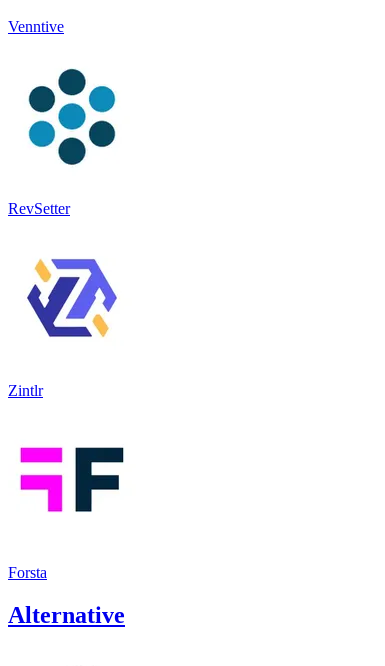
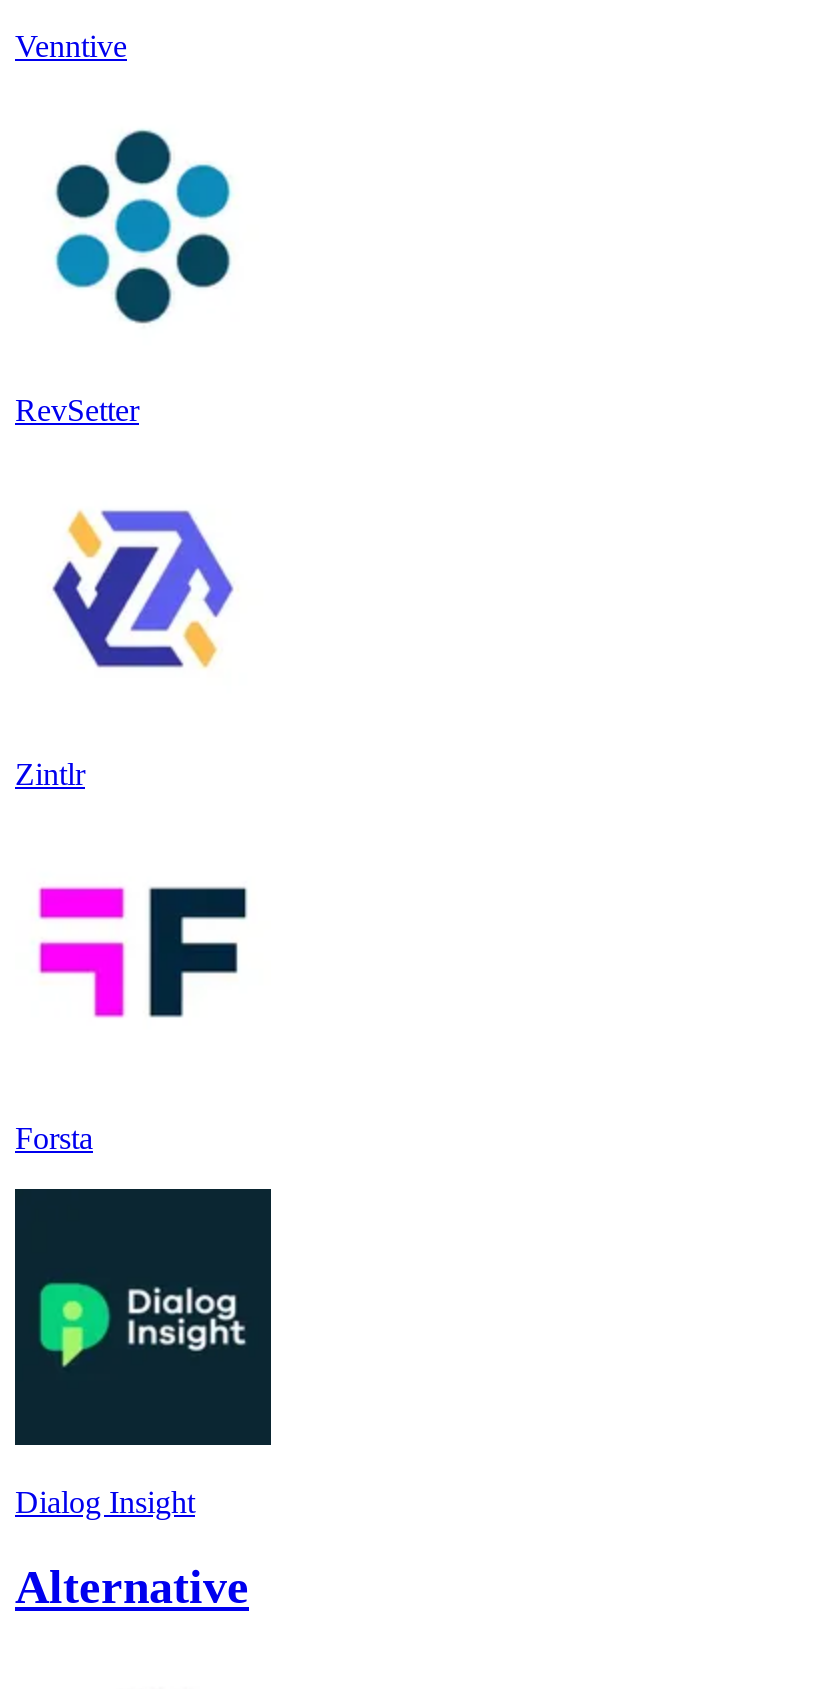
none -> [13,1187,273,1518] [image] | Dialog Insight

